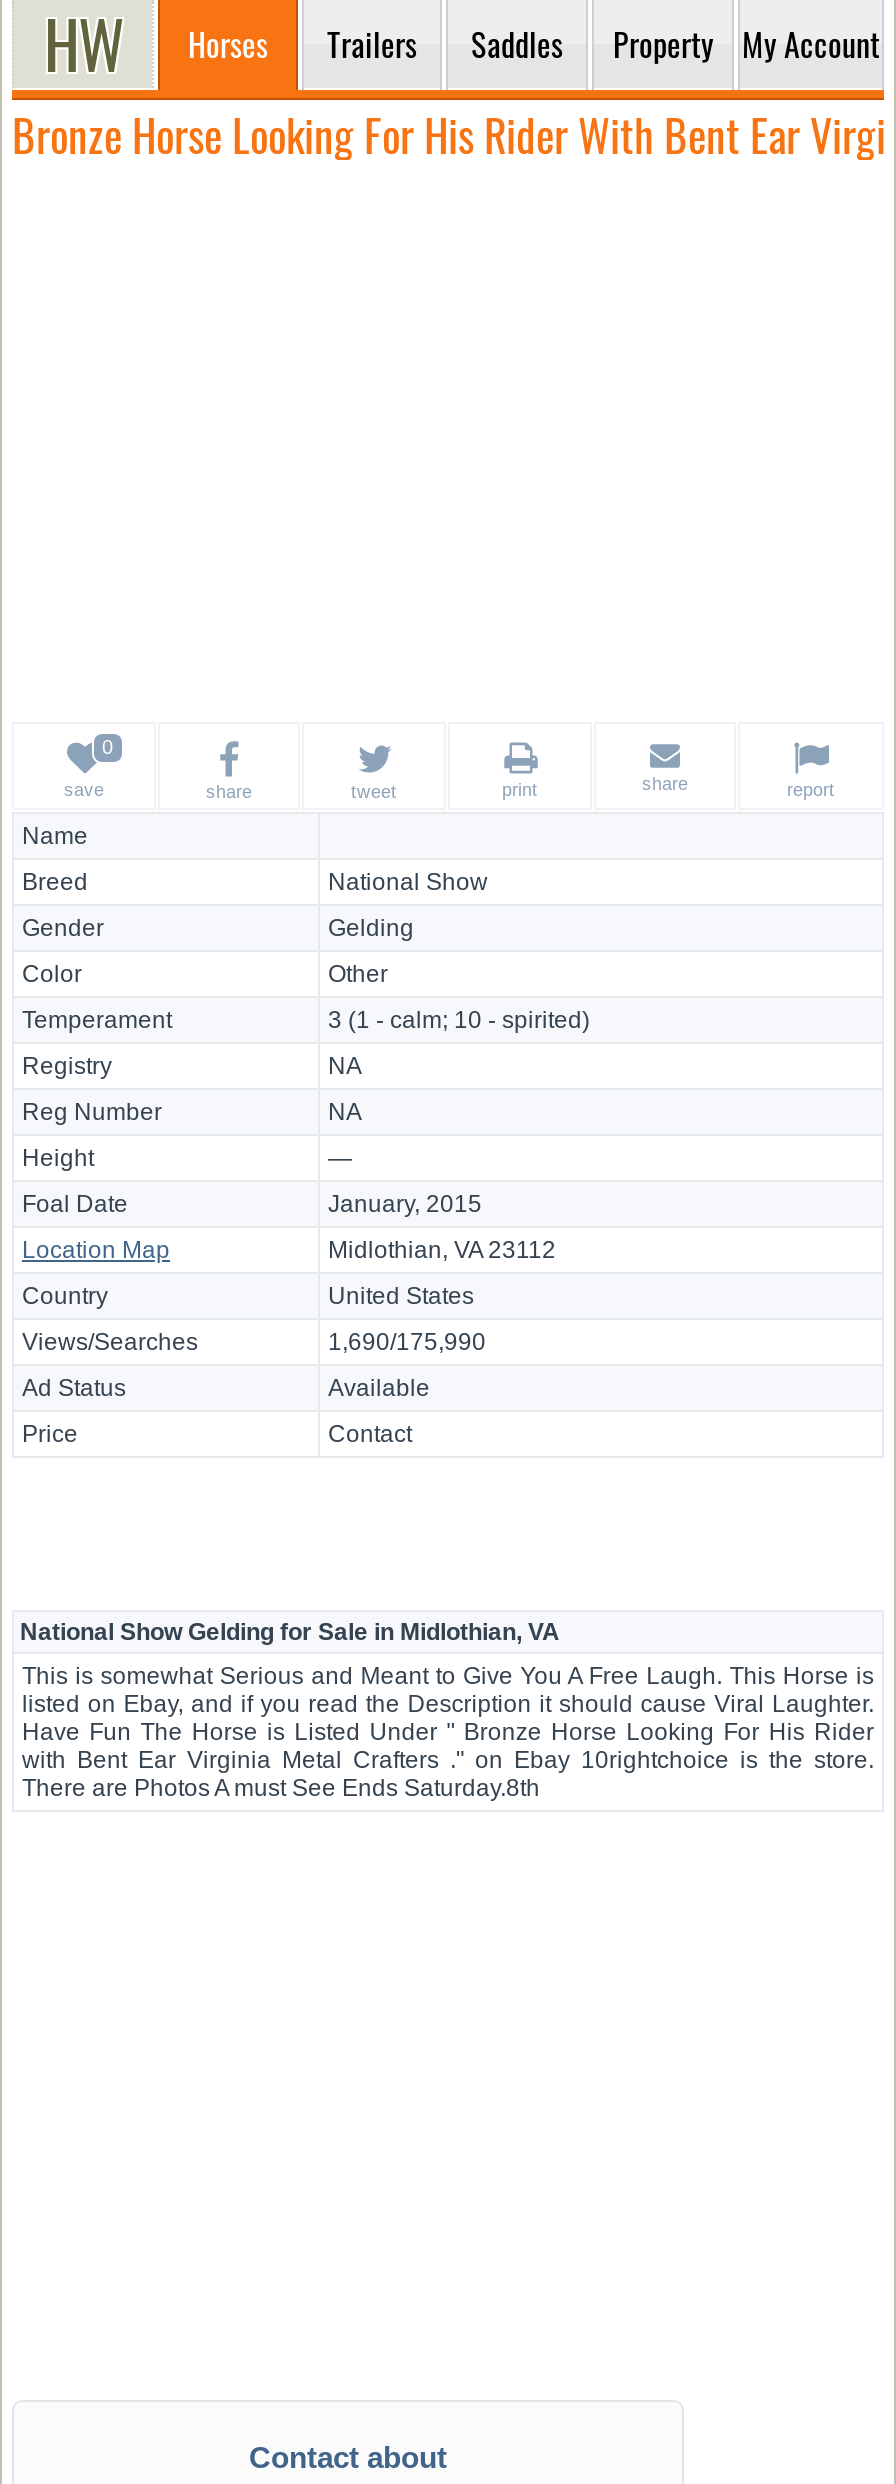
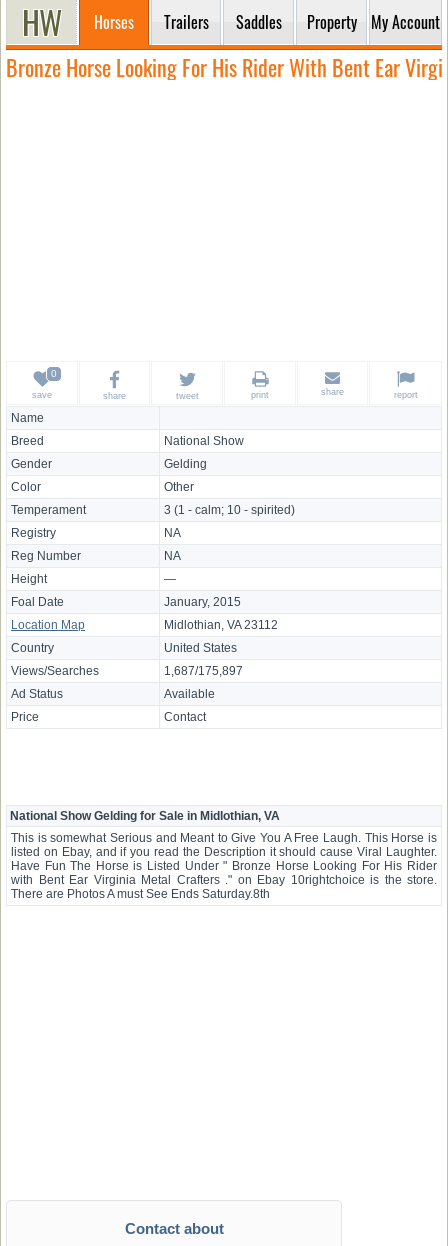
[328,1328,486,1356] 1,690/175,990 -> [164,664,243,678] 1,687/175,897

